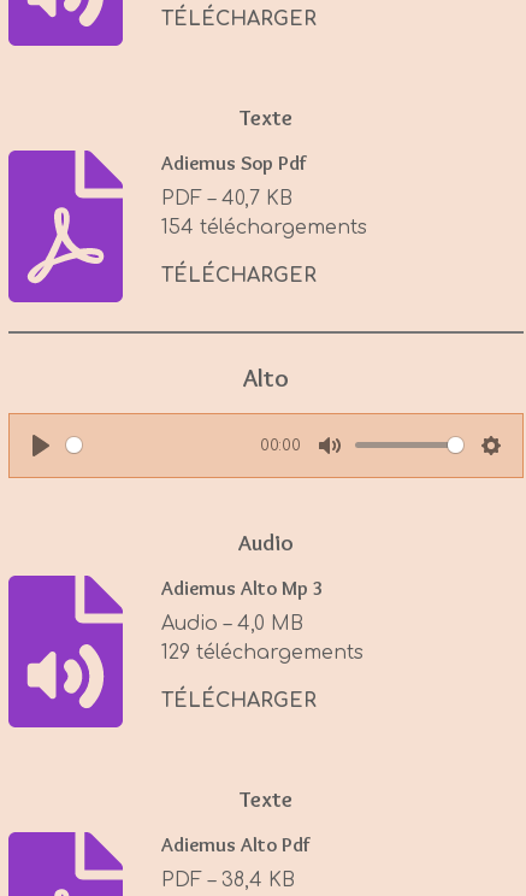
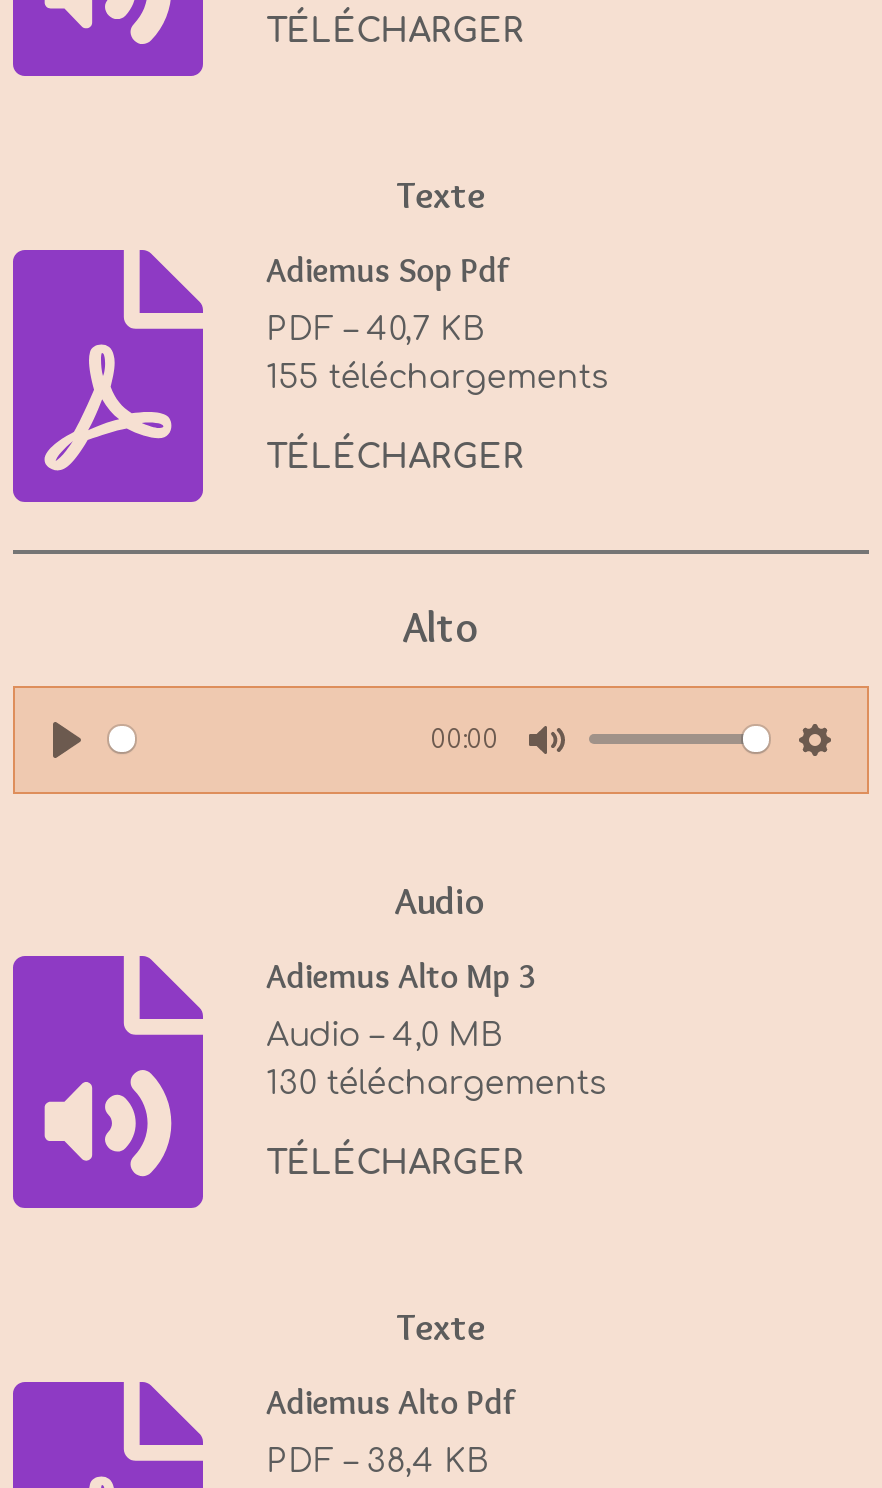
[161,216,367,238] 154 téléchargements -> [266,359,606,395] 155 téléchargements
[161,642,363,663] 129 téléchargements -> [266,1066,604,1102] 130 téléchargements

